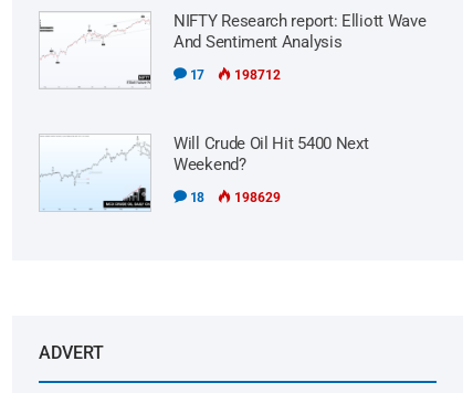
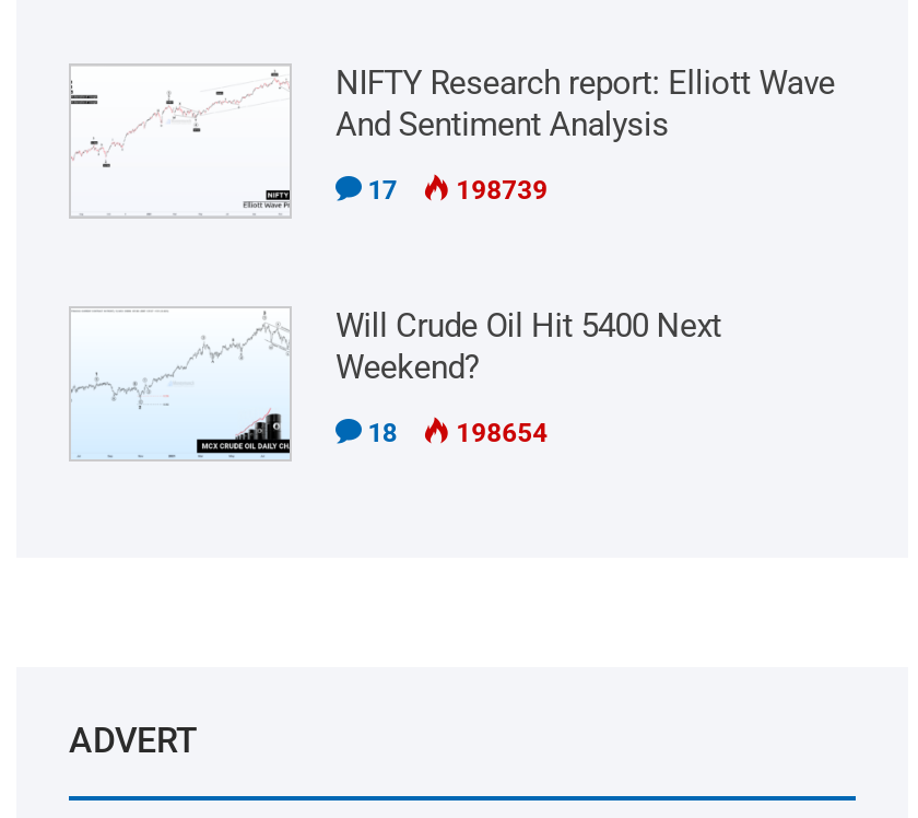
[190,67,281,83] 17 198712 -> [368,175,548,205] 17 198739
[190,190,281,205] 18 198629 -> [368,418,548,448] 18 198654

